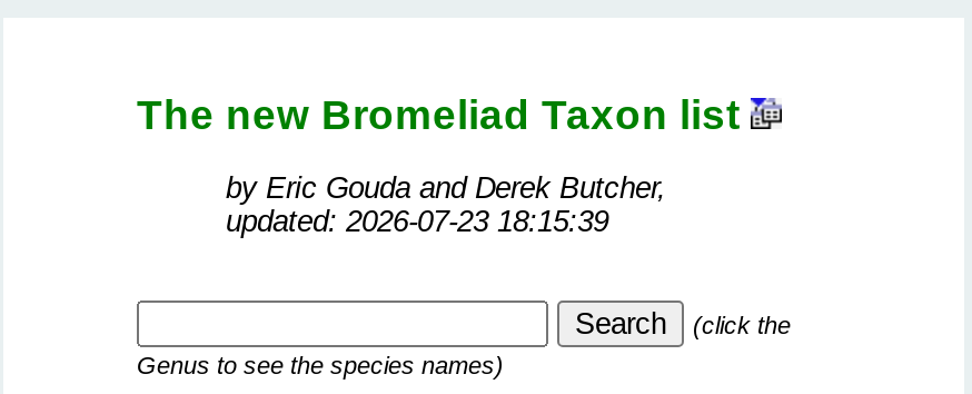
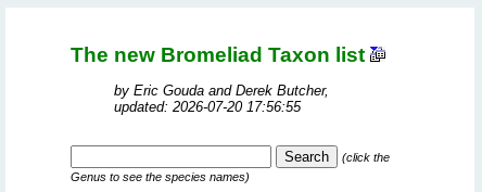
[226,204,608,238] updated: 2026-07-23 18:15:39 -> [114,98,301,115] updated: 2026-07-20 17:56:55

